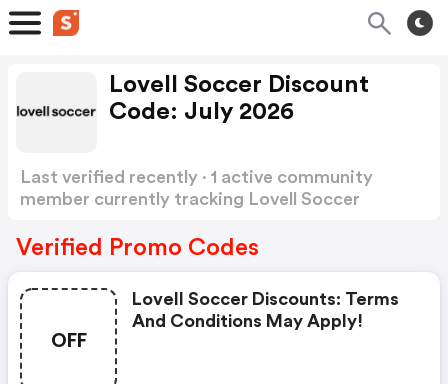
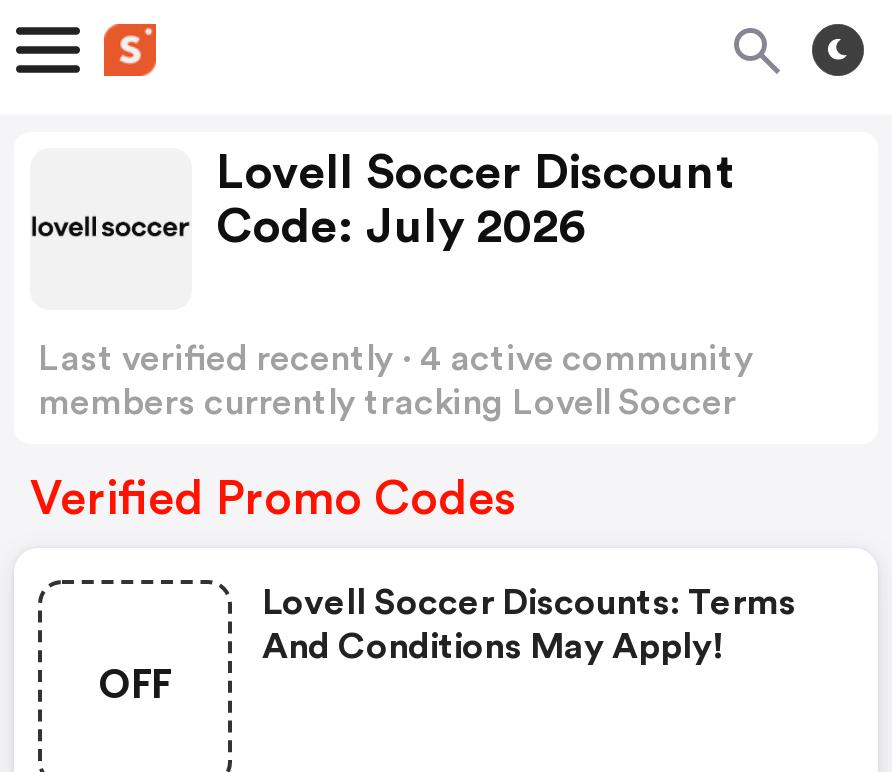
[20,168,373,186] Last verified recently · 1 active community -> [38,340,754,376] Last verified recently · 4 active community
[20,190,360,208] member currently tracking Lovell Soccer -> [38,384,736,420] members currently tracking Lovell Soccer

